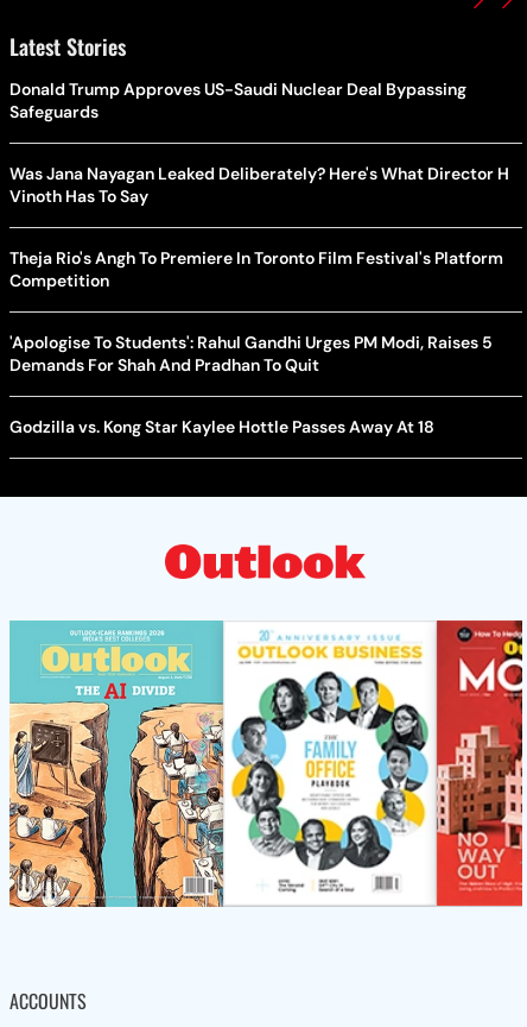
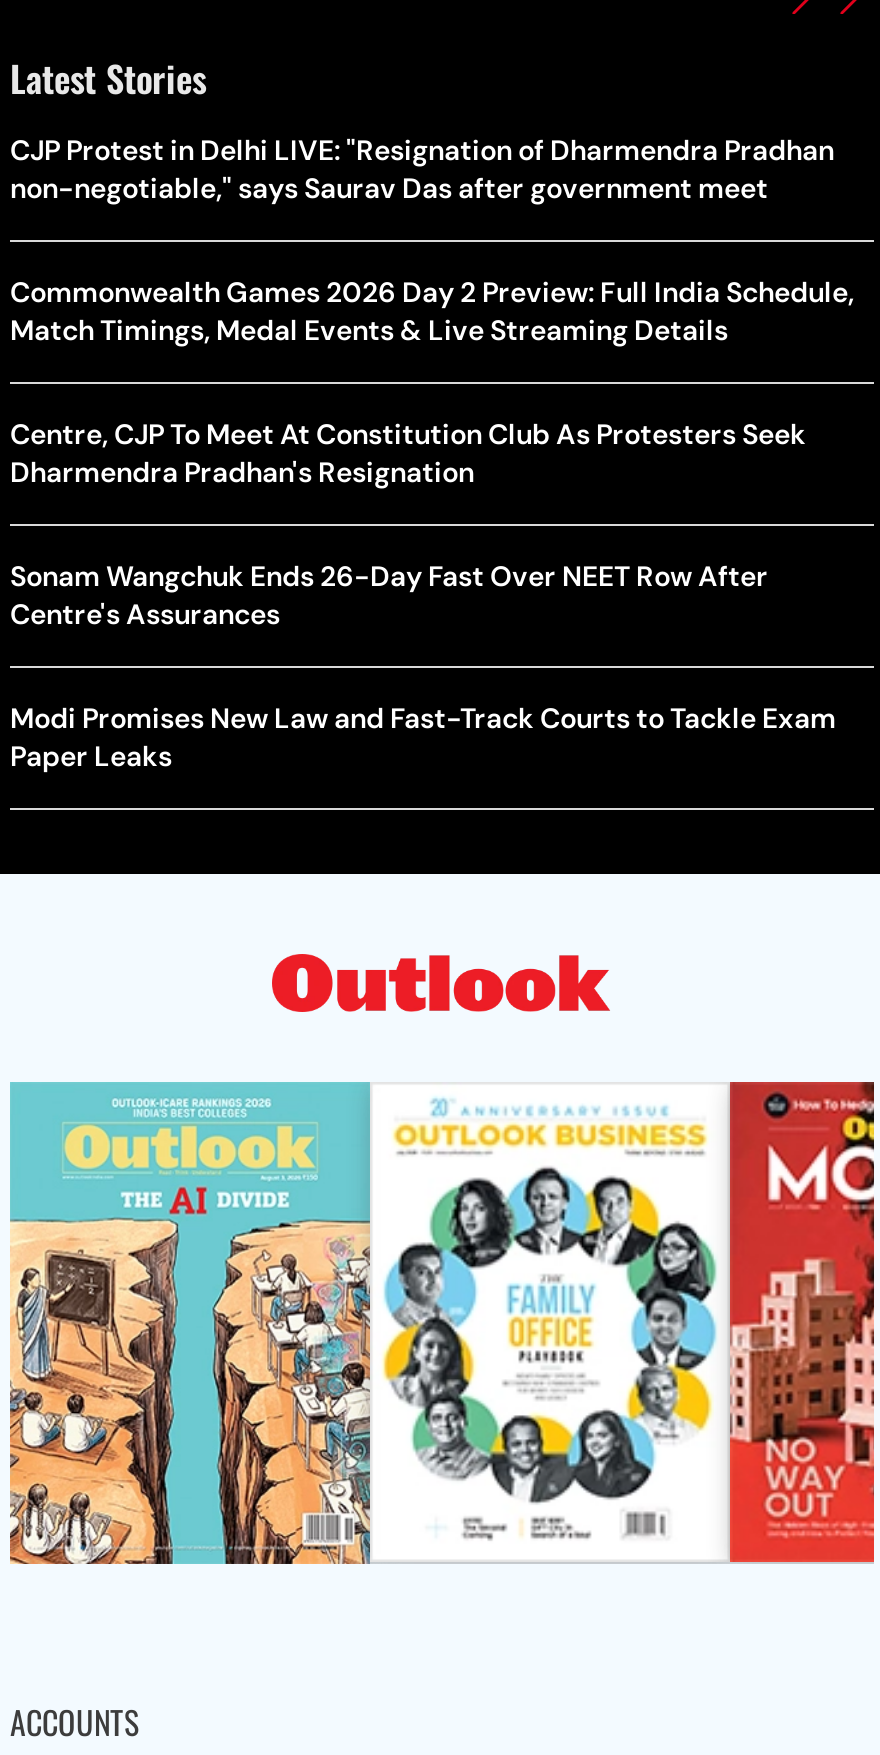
[9,79,466,123] Donald Trump Approves US-Saudi Nuclear Deal Bypassing | Safeguards -> [10,133,834,207] CJP Protest in Delhi LIVE: "Resignation of Dharmendra Pradhan | non-negotiable," says Saurav Das after government meet
[9,163,509,207] Was Jana Nayagan Leaked Deliberately? Here's What Director H | Vinoth Has To Say -> [10,275,854,349] Commonwealth Games 2026 Day 2 Preview: Full India Schedule, | Match Timings, Medal Events & Live Streaming Details
[9,248,503,292] Theja Rio's Angh To Premiere In Toronto Film Festival's Platform | Competition -> [10,417,806,491] Centre, CJP To Meet At Constitution Club As Protesters Seek | Dharmendra Pradhan's Resignation
[9,332,493,376] 'Apologise To Students': Rahul Gandhi Urges PM Modi, Raises 5 | Demands For Shah And Pradhan To Quit -> [10,559,768,633] Sonam Wangchuk Ends 26-Day Fast Over NEET Row After | Centre's Assurances
[9,417,434,438] Godzilla vs. Kong Star Kaylee Hottle Passes Away At 18 -> [10,701,836,775] Modi Promises New Law and Fast-Track Courts to Tackle Exam | Paper Leaks

